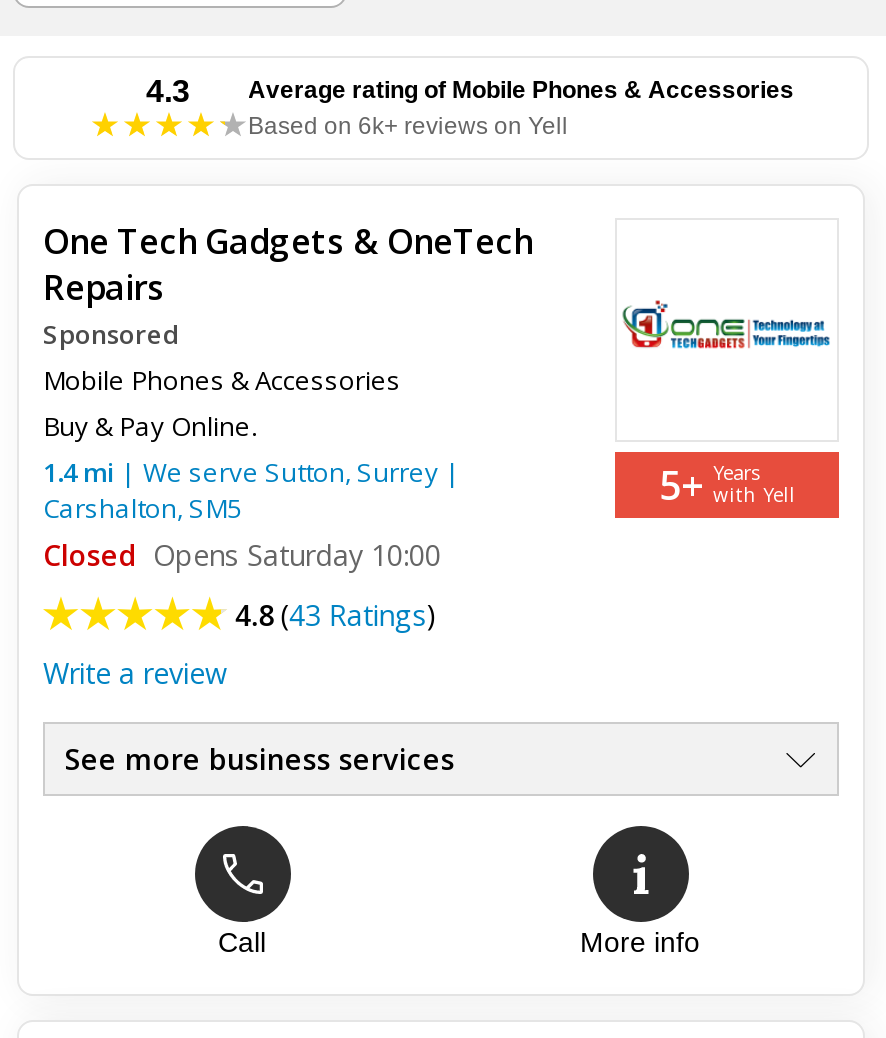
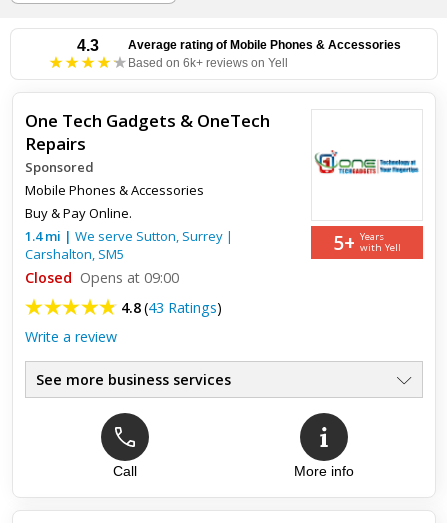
[43,536,441,574] Closed Opens Saturday 10:00 -> [25,268,179,287] Closed Opens at 09:00

